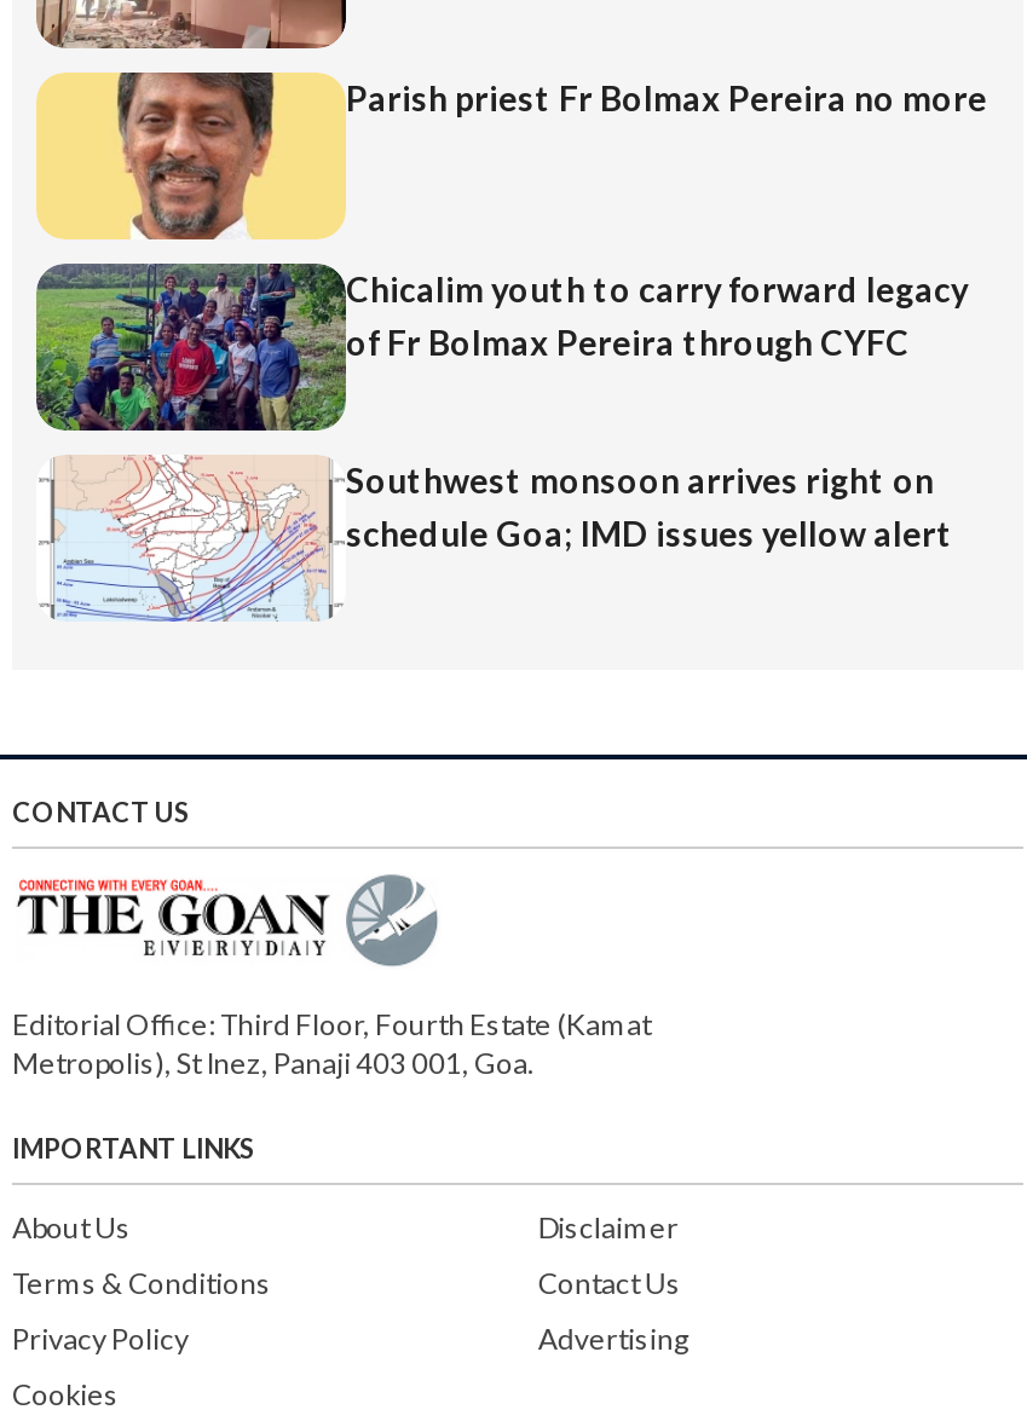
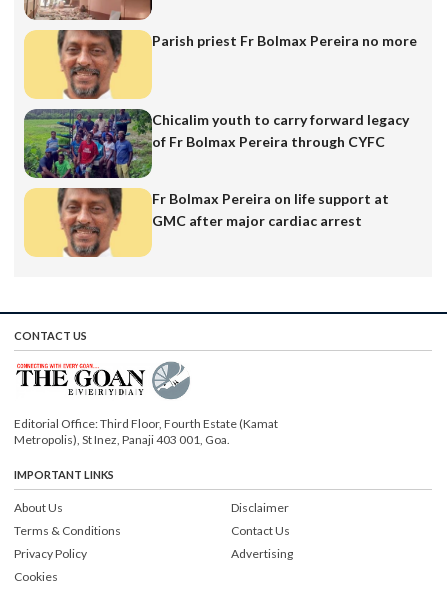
[36,455,953,624] [image] | Southwest monsoon arrives right on | schedule Goa; IMD issues yellow alert -> [23,187,389,258] [image] | Fr Bolmax Pereira on life support at | GMC after major cardiac arrest

